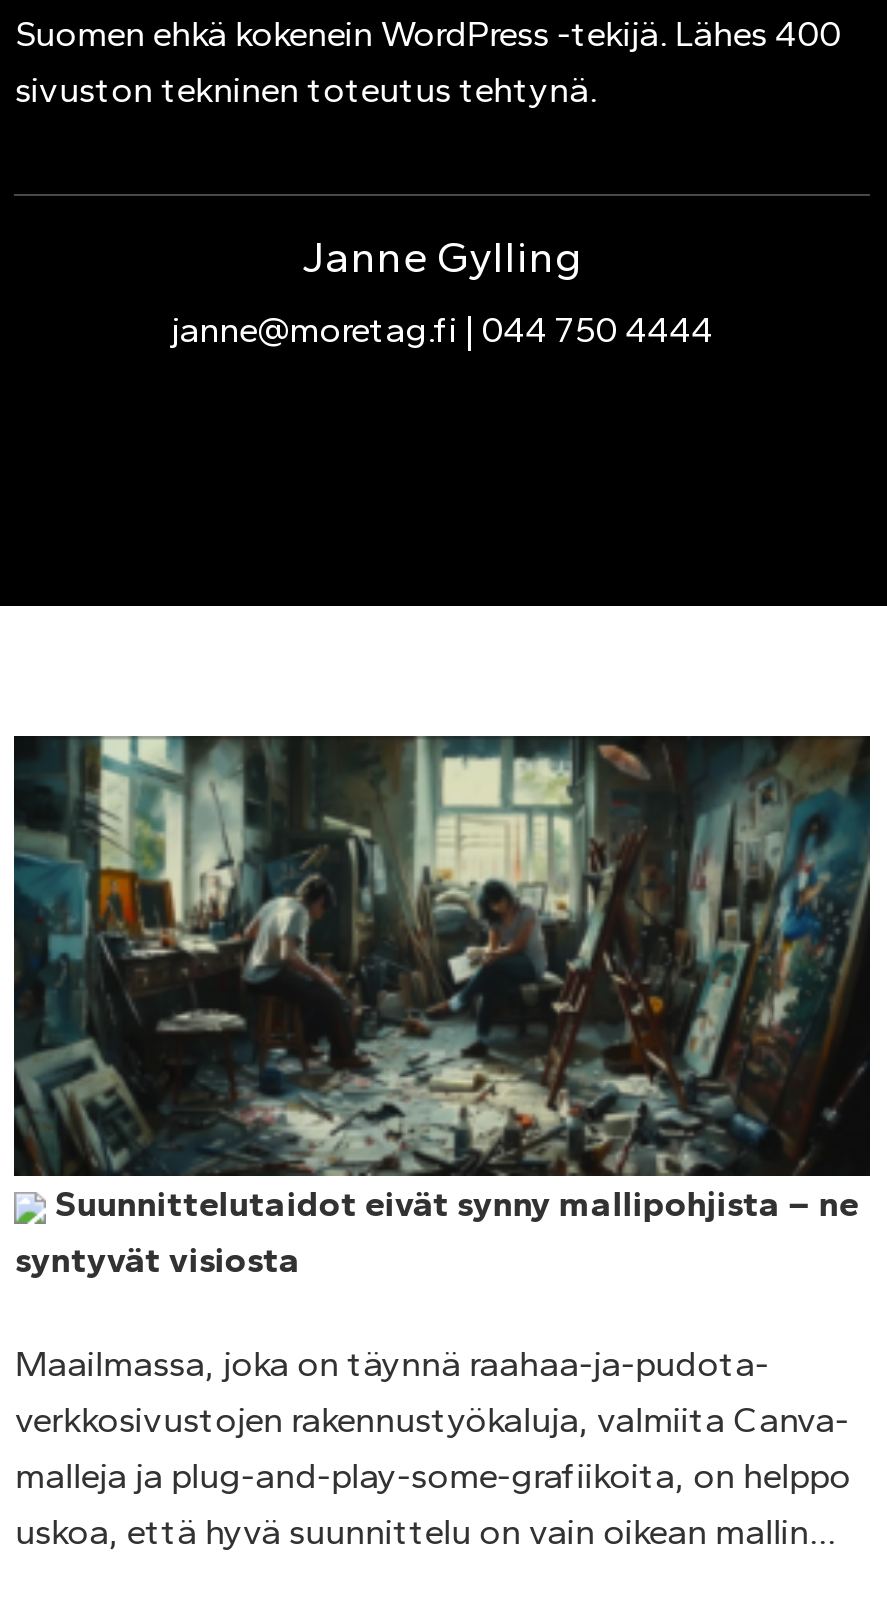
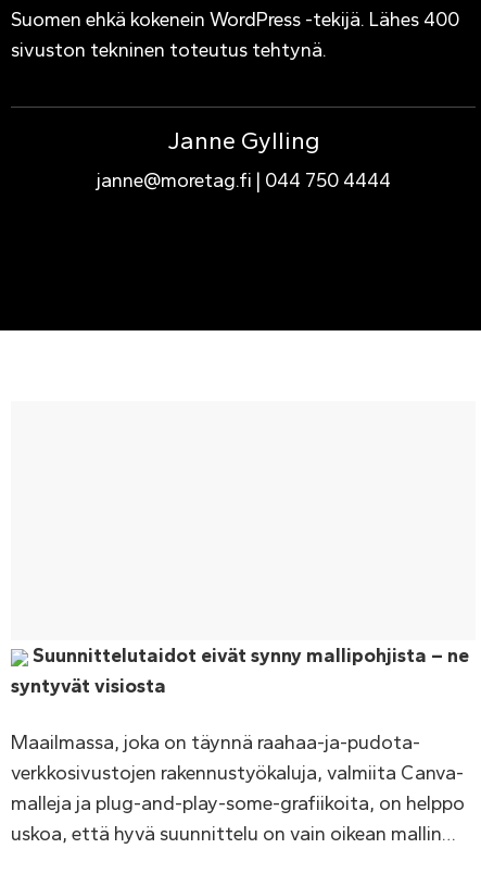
[12,734,872,1178] [image] -> none

